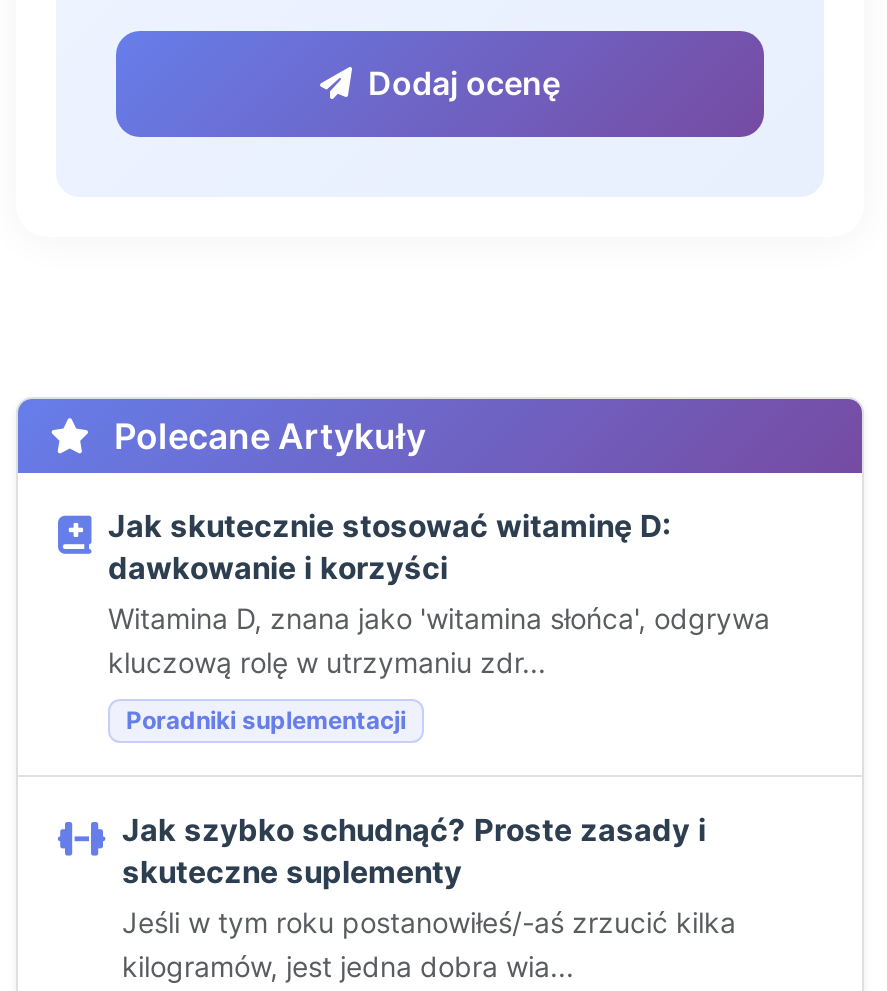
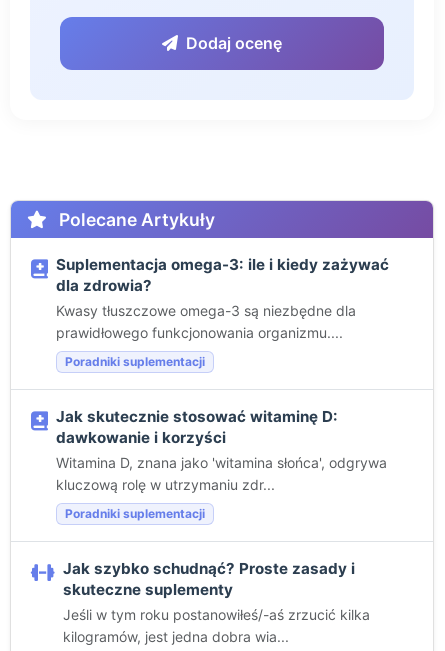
none -> [56,255,389,369] Suplementacja omega-3: ile i kiedy zażywać | dla zdrowia? | Kwasy tłuszczowe omega-3 są niezbędne dla | prawidłowego funkcjonowania organizmu.... | Poradniki suplementacji

